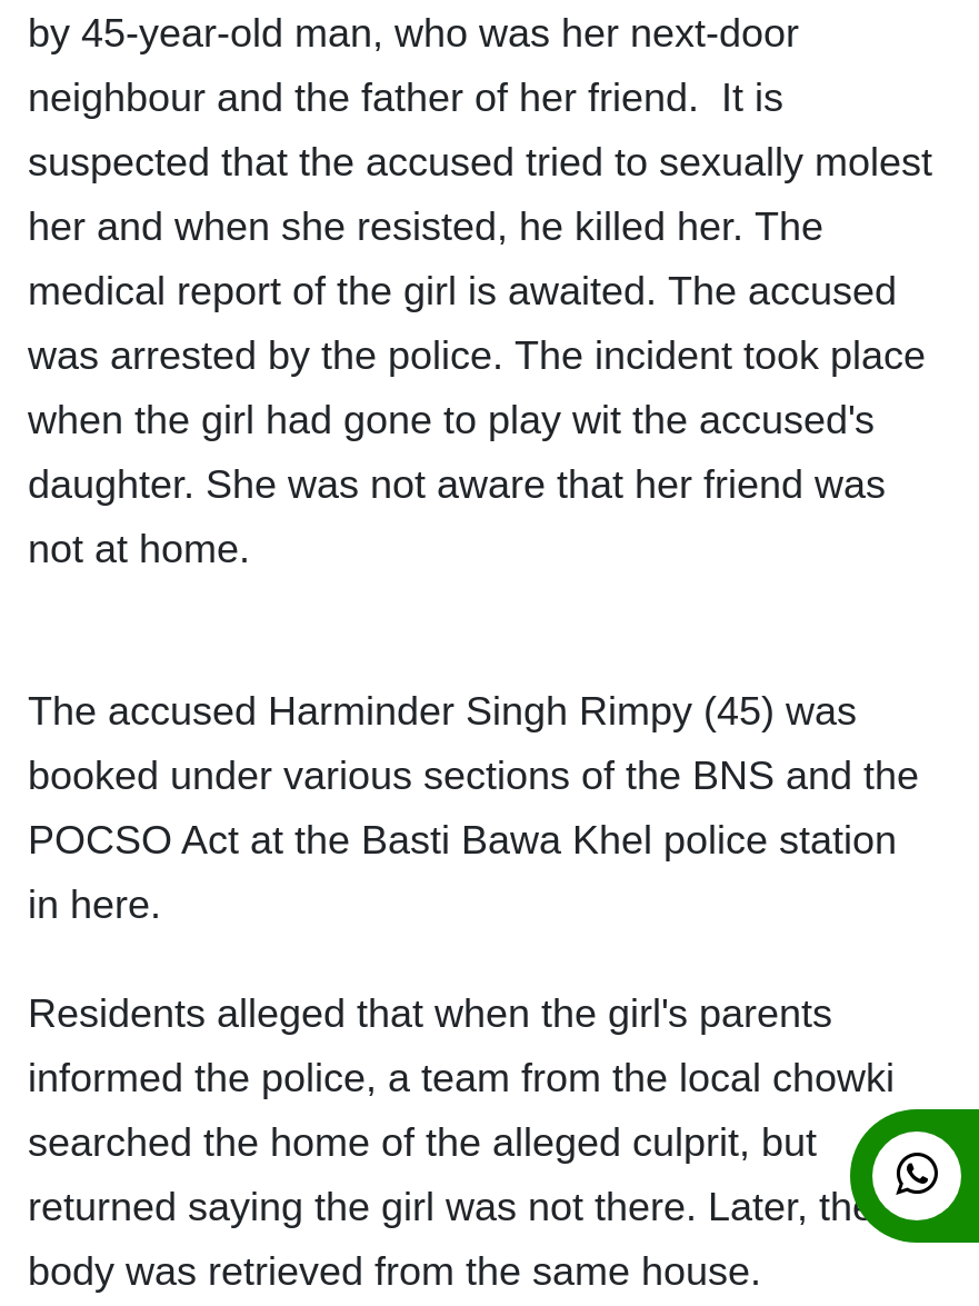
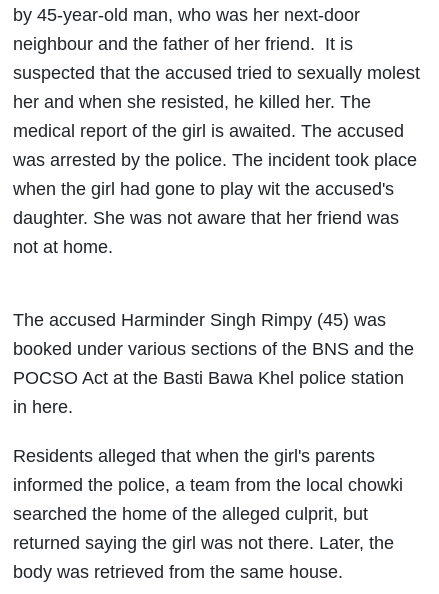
[848,1107,972,1245] [image] -> none

